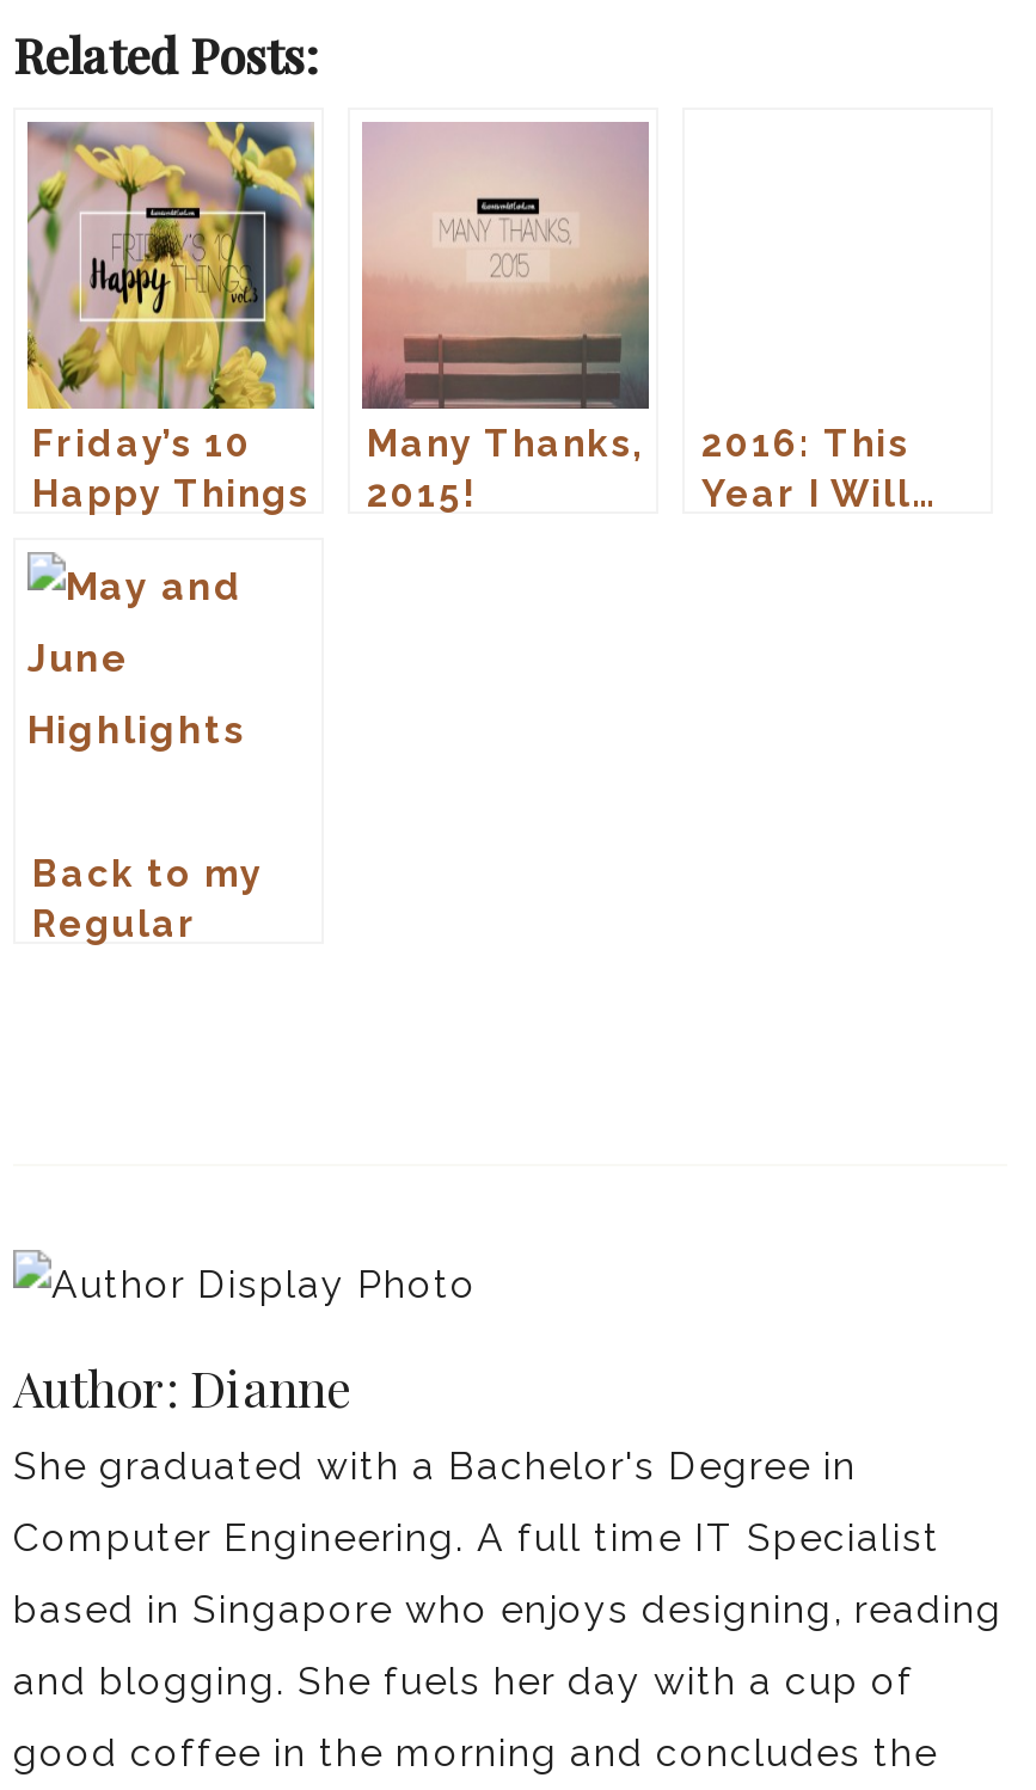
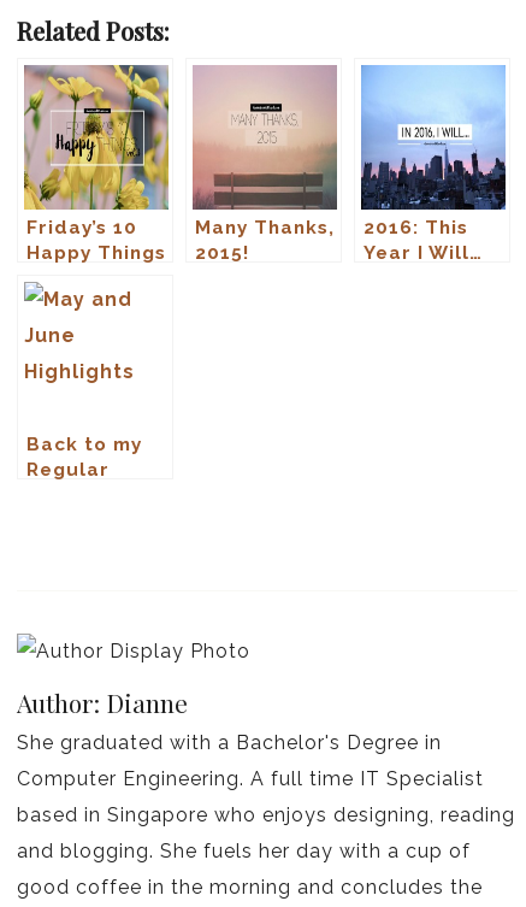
none -> [360,64,507,211] [image]

